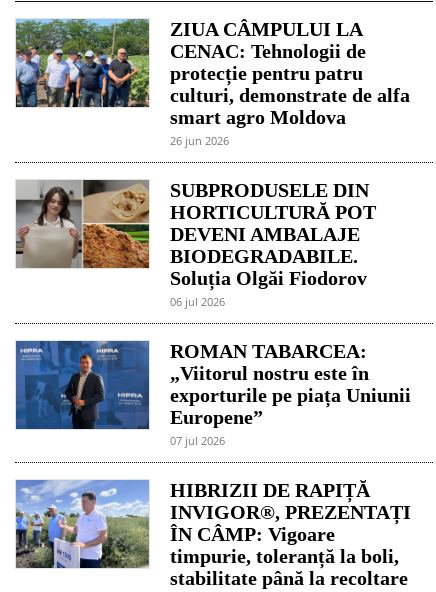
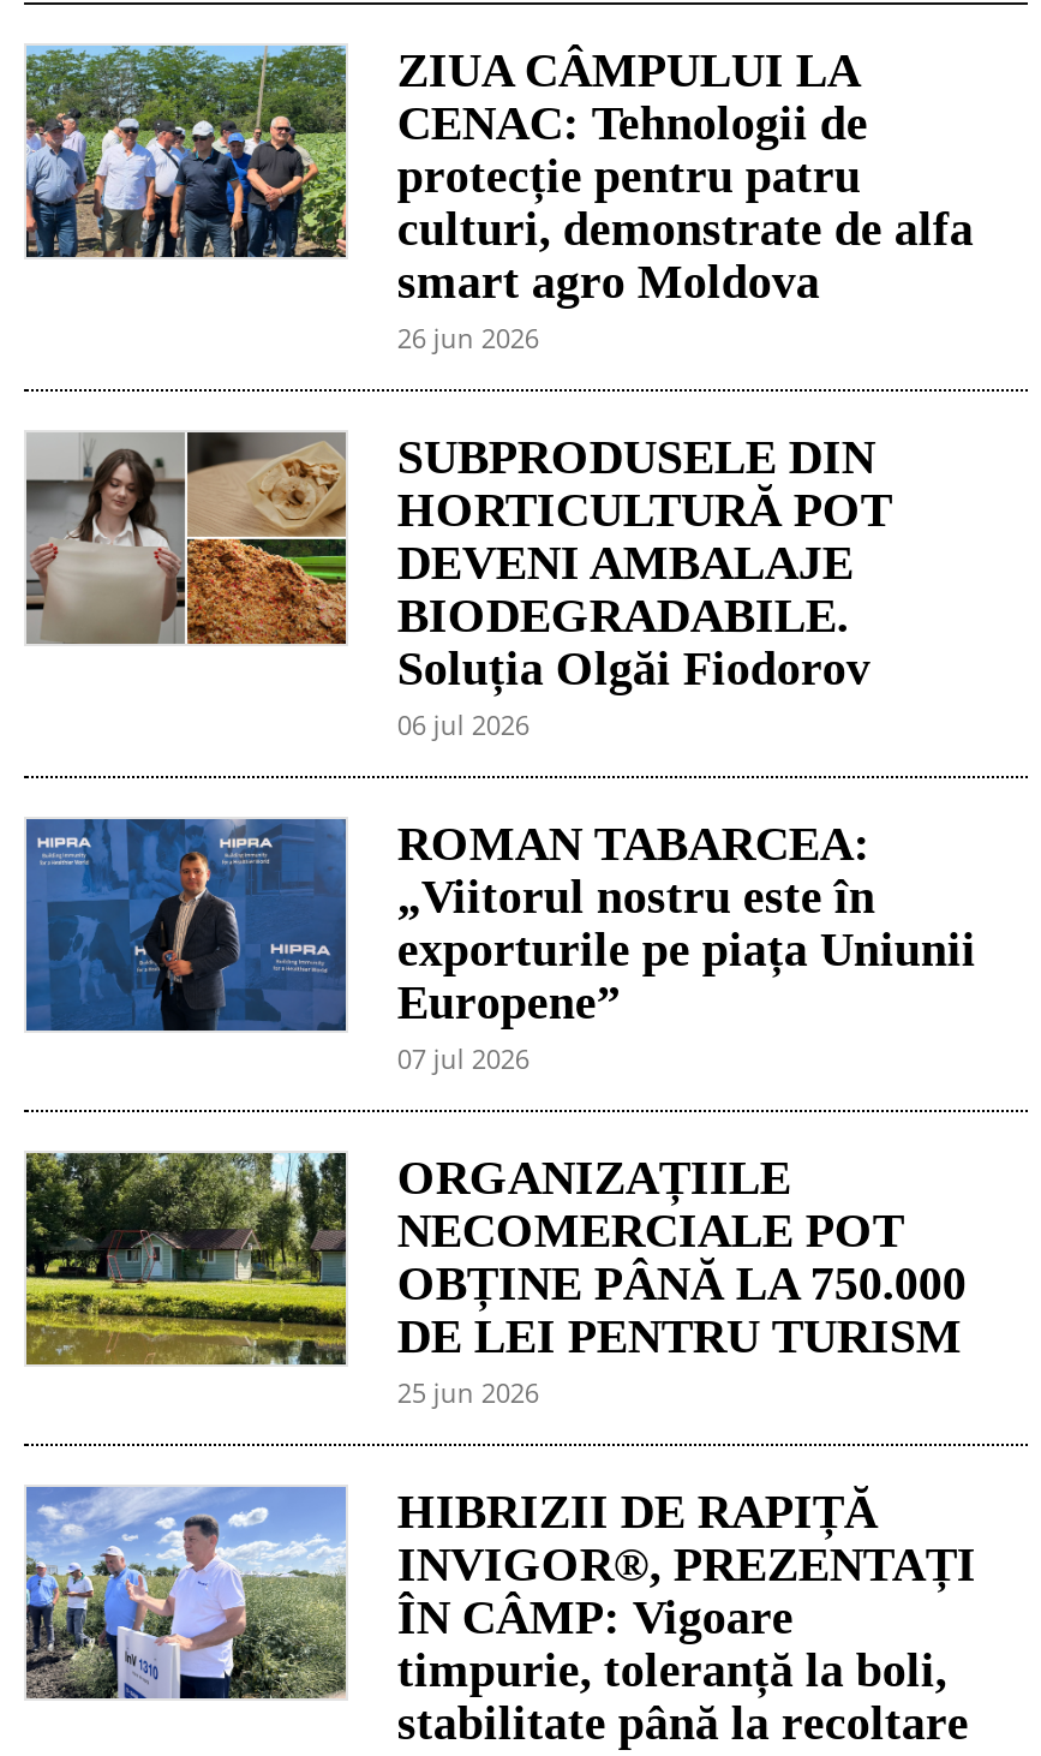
none -> [24,1150,966,1410] [image] | ORGANIZAȚIILE | NECOMERCIALE POT | OBȚINE PÂNĂ LA 750.000 | DE LEI PENTRU TURISM | 25 jun 2026

